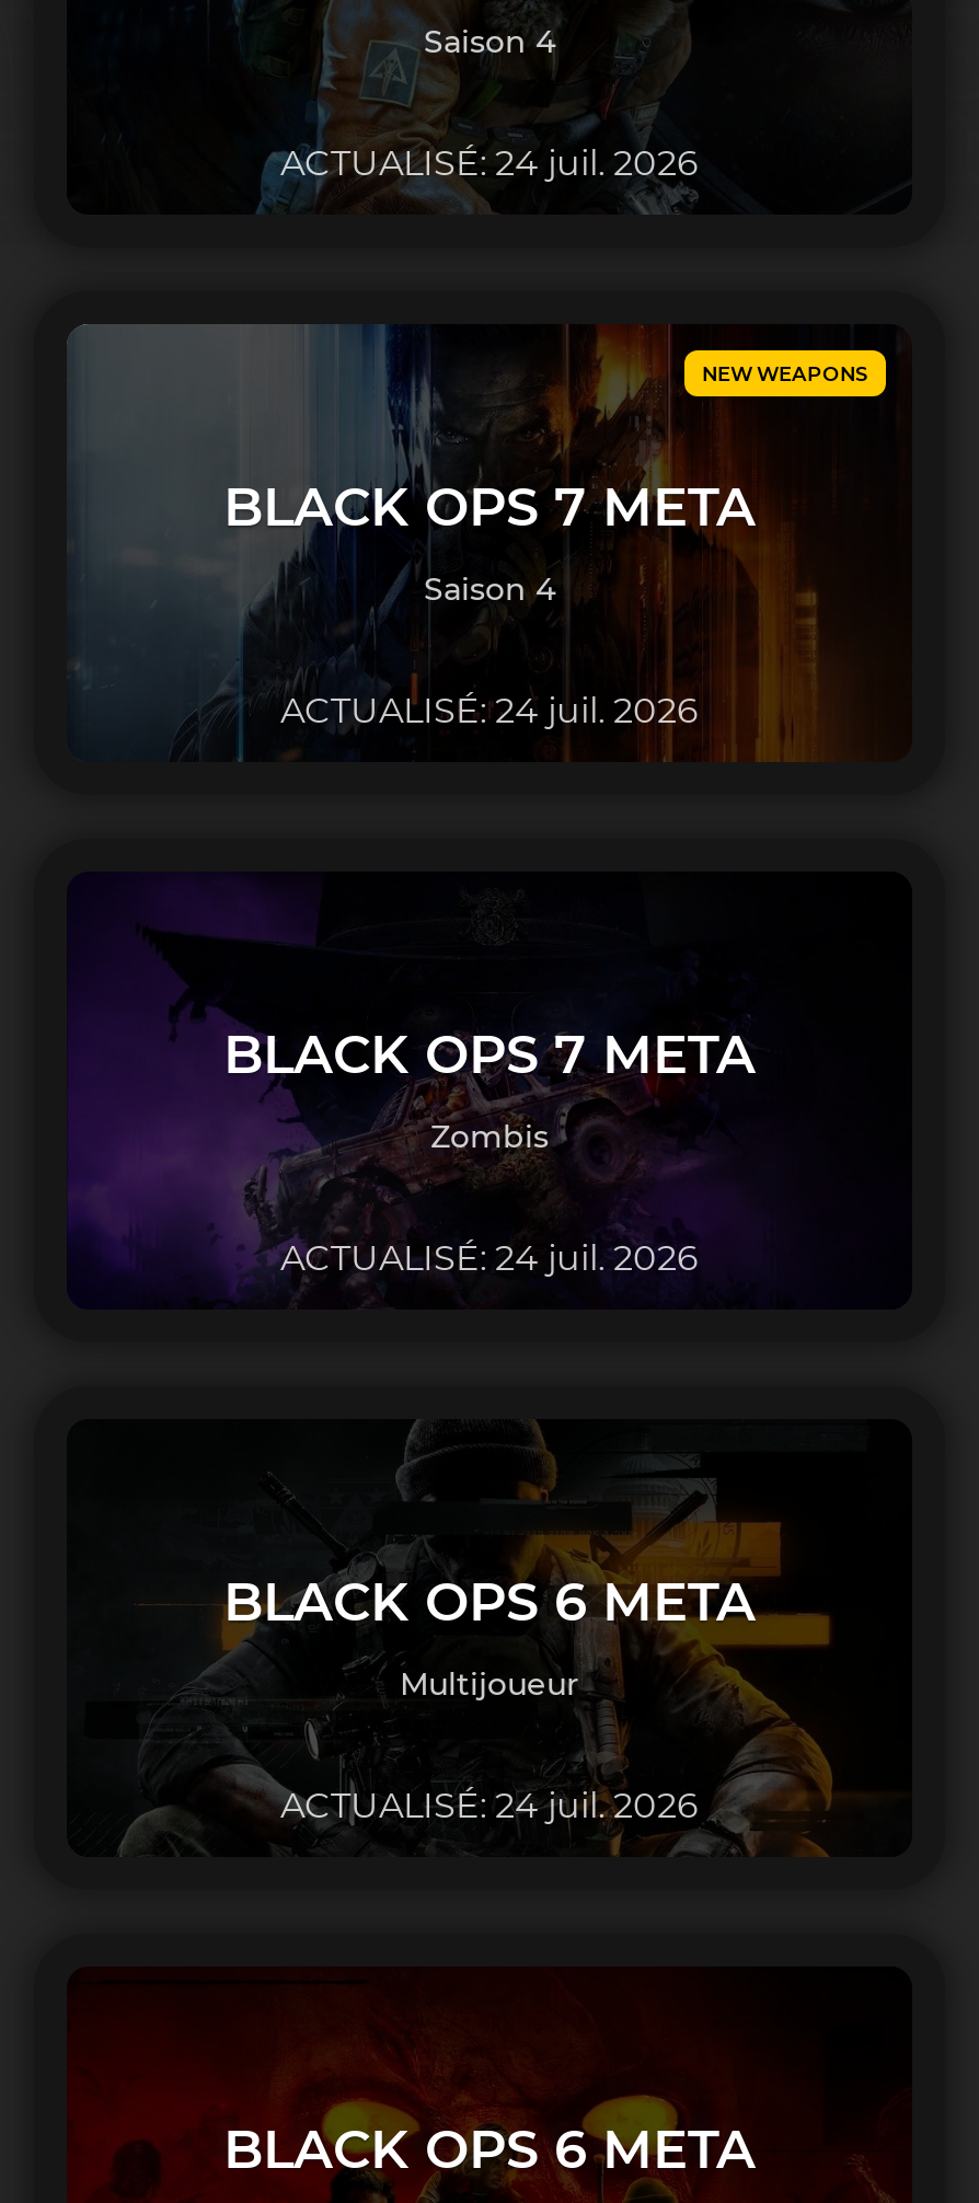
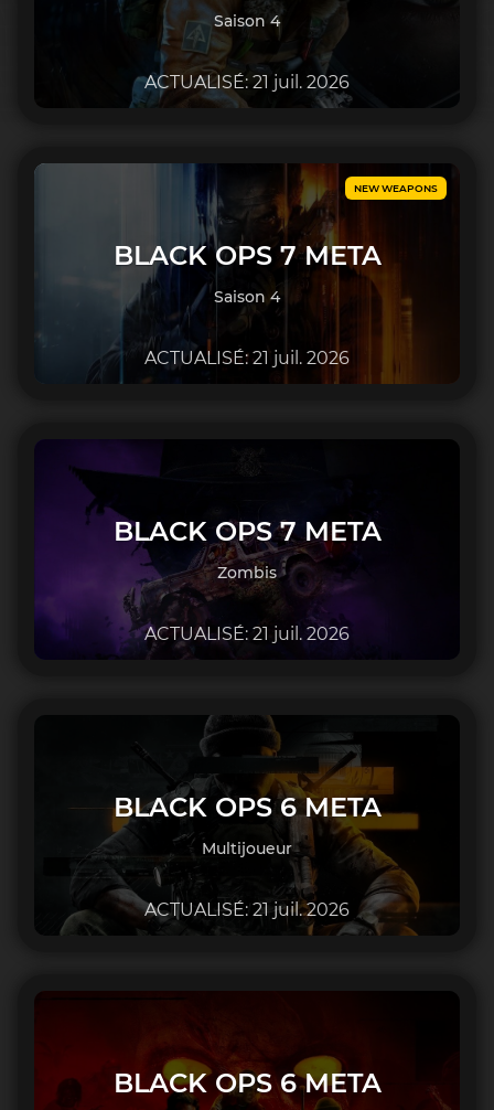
[280,142,699,184] ACTUALISÉ: 24 juil. 2026 -> [144,72,350,93] ACTUALISÉ: 21 juil. 2026
[280,690,699,731] ACTUALISÉ: 24 juil. 2026 -> [144,348,350,369] ACTUALISÉ: 21 juil. 2026
[280,1237,699,1279] ACTUALISÉ: 24 juil. 2026 -> [144,623,350,644] ACTUALISÉ: 21 juil. 2026
[280,1785,699,1826] ACTUALISÉ: 24 juil. 2026 -> [144,899,350,920] ACTUALISÉ: 21 juil. 2026

